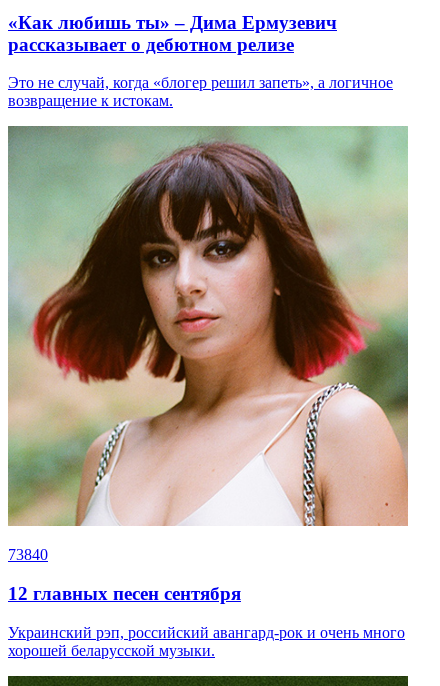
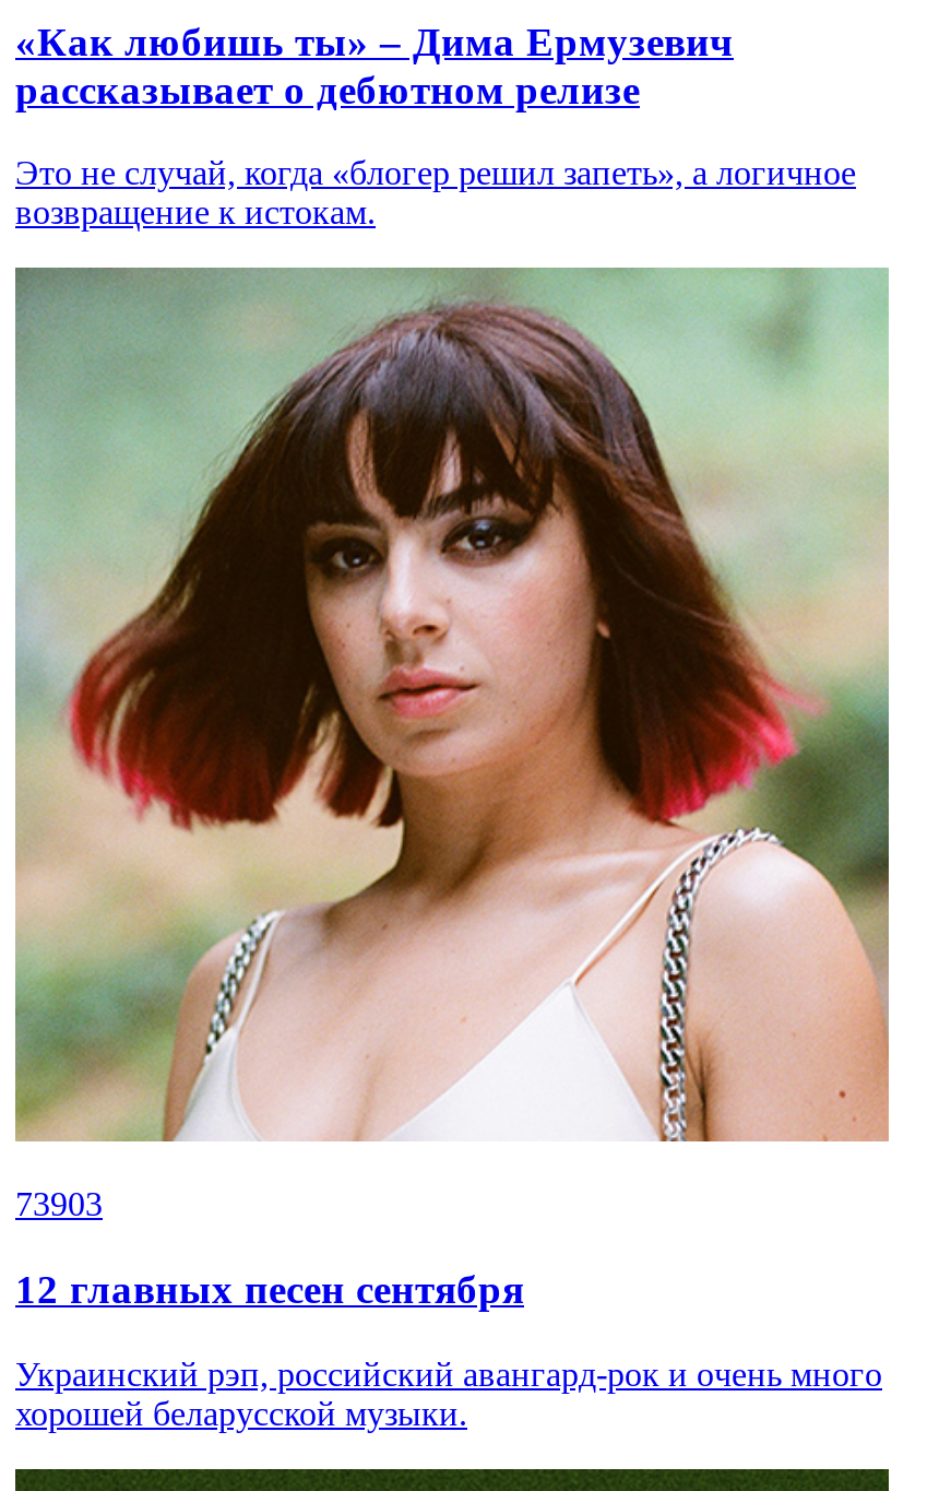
[8,546,48,563] 73840 -> [15,1186,103,1223] 73903

